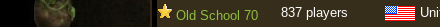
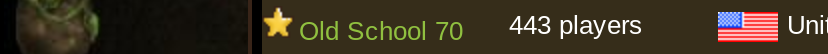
[175,5,347,23] Old School 70 837 players -> [299,10,643,46] Old School 70 443 players

